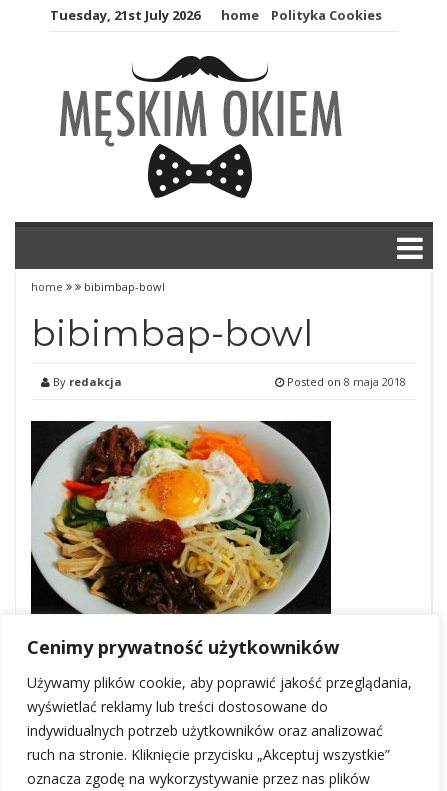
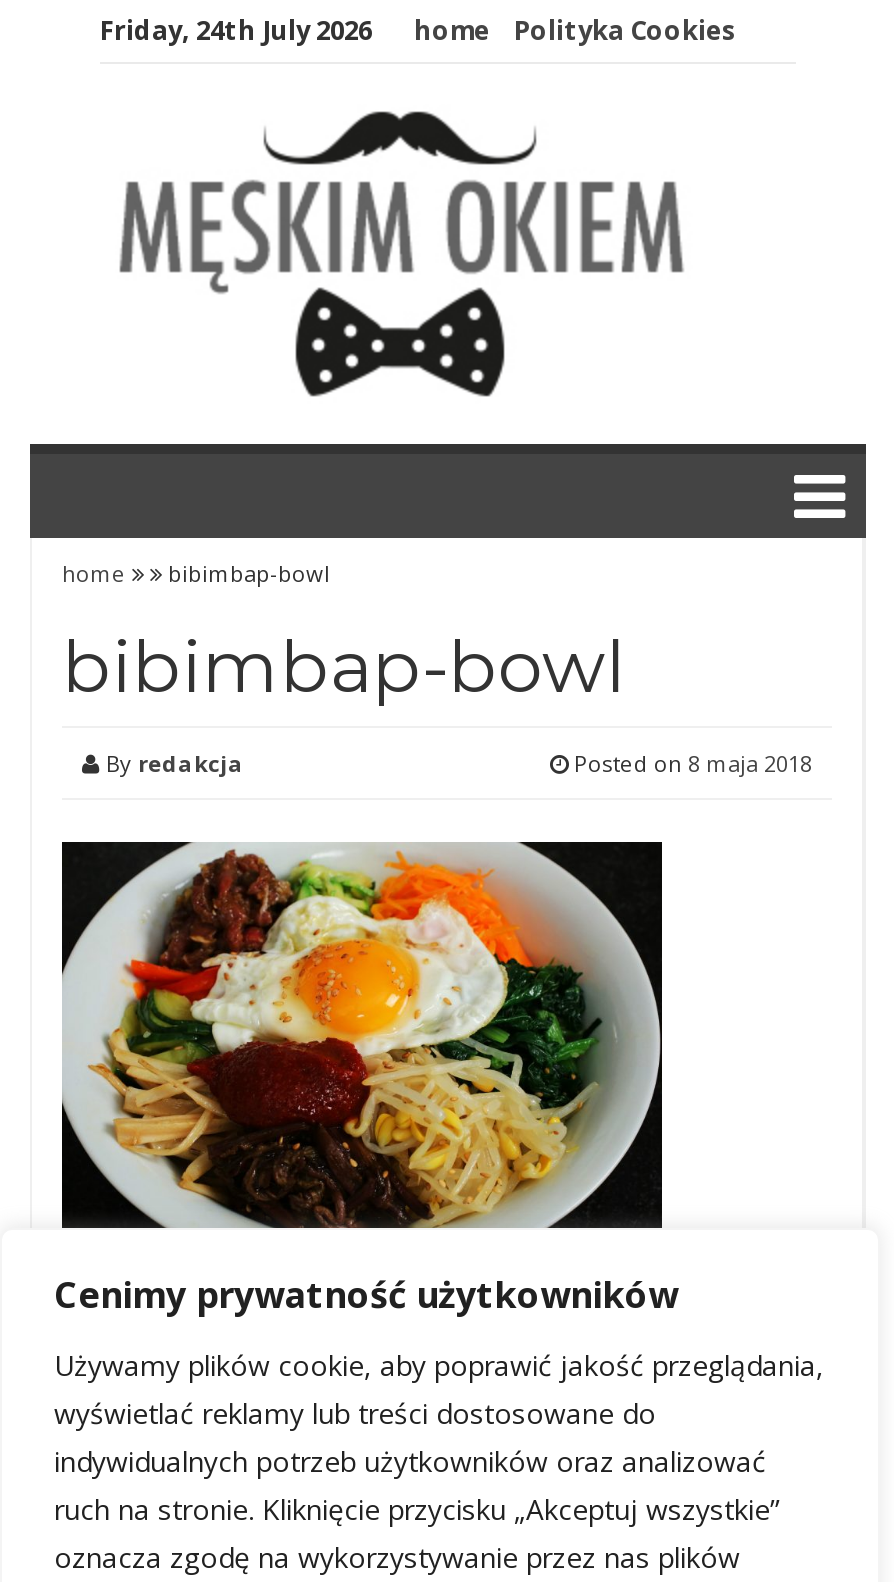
[50,6,200,24] Tuesday, 21st July 2026 -> [100,12,372,48] Friday, 24th July 2026

